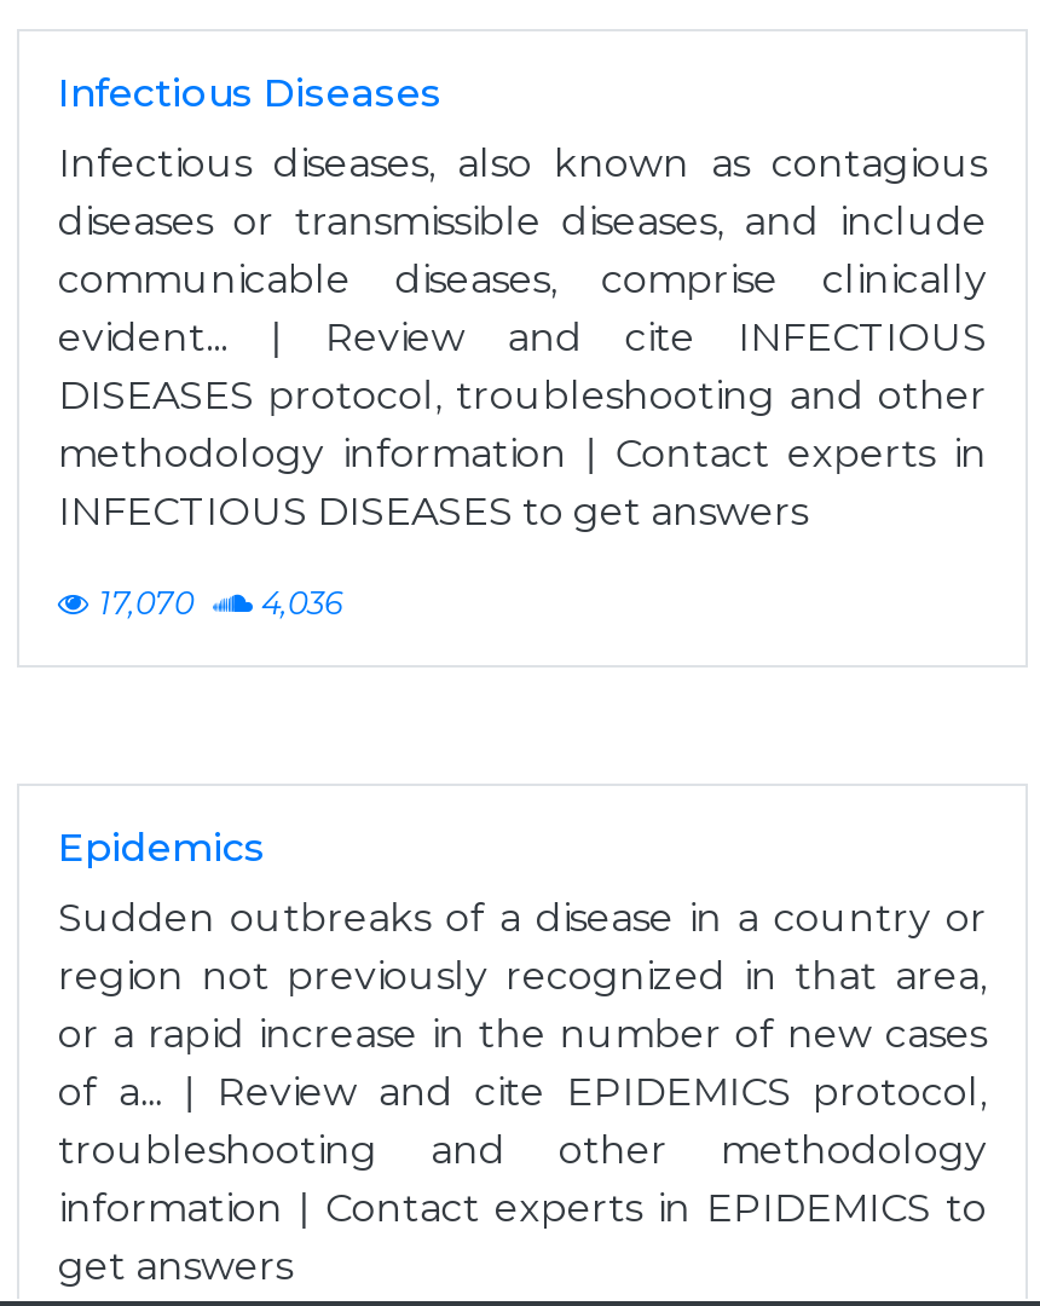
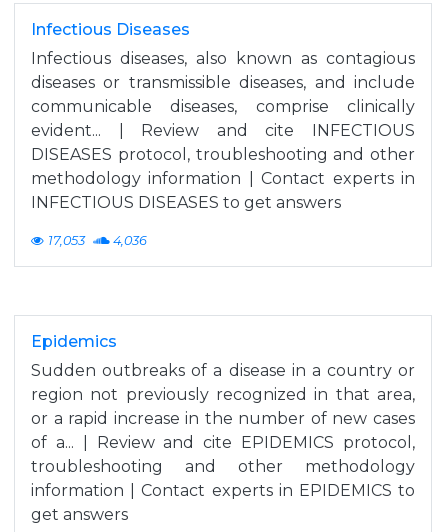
[99,585,343,621] 17,070 4,036 -> [48,233,147,248] 17,053 4,036

